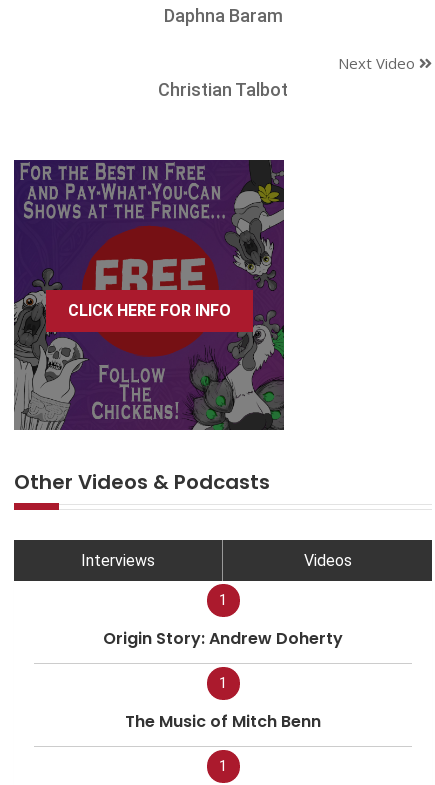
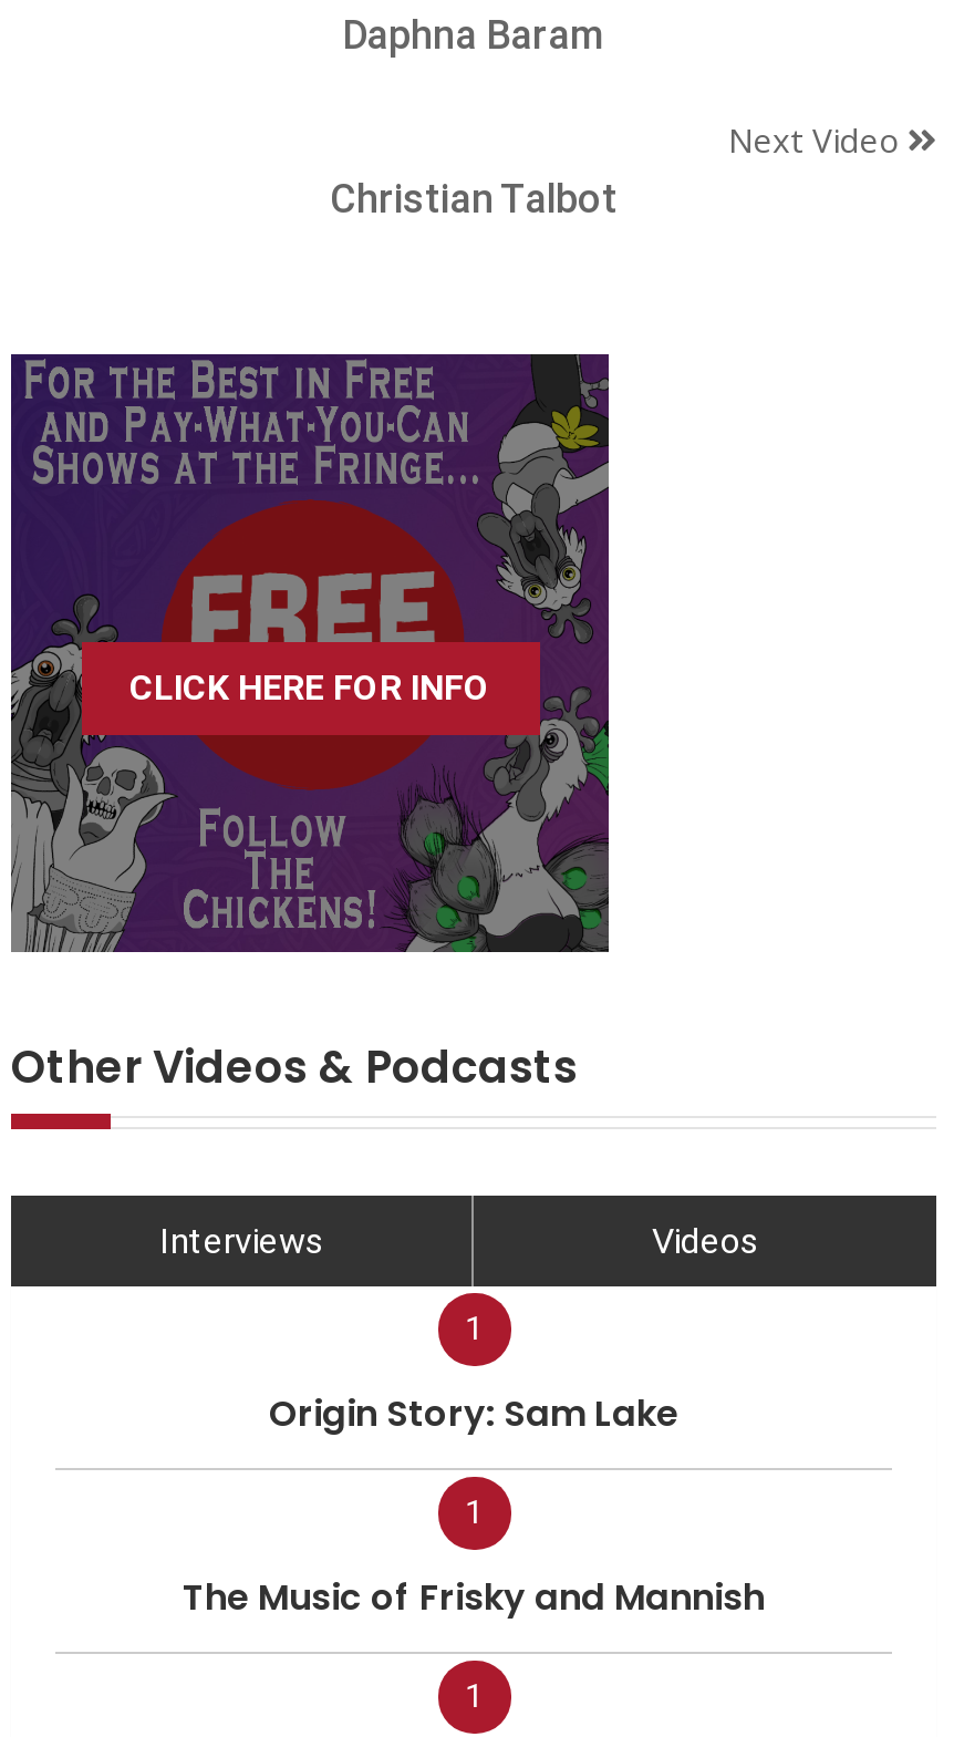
[103,627,343,650] Origin Story: Andrew Doherty -> [269,1387,678,1438] Origin Story: Sam Lake
[125,710,321,733] The Music of Mitch Benn -> [183,1571,765,1622] The Music of Frisky and Mannish

